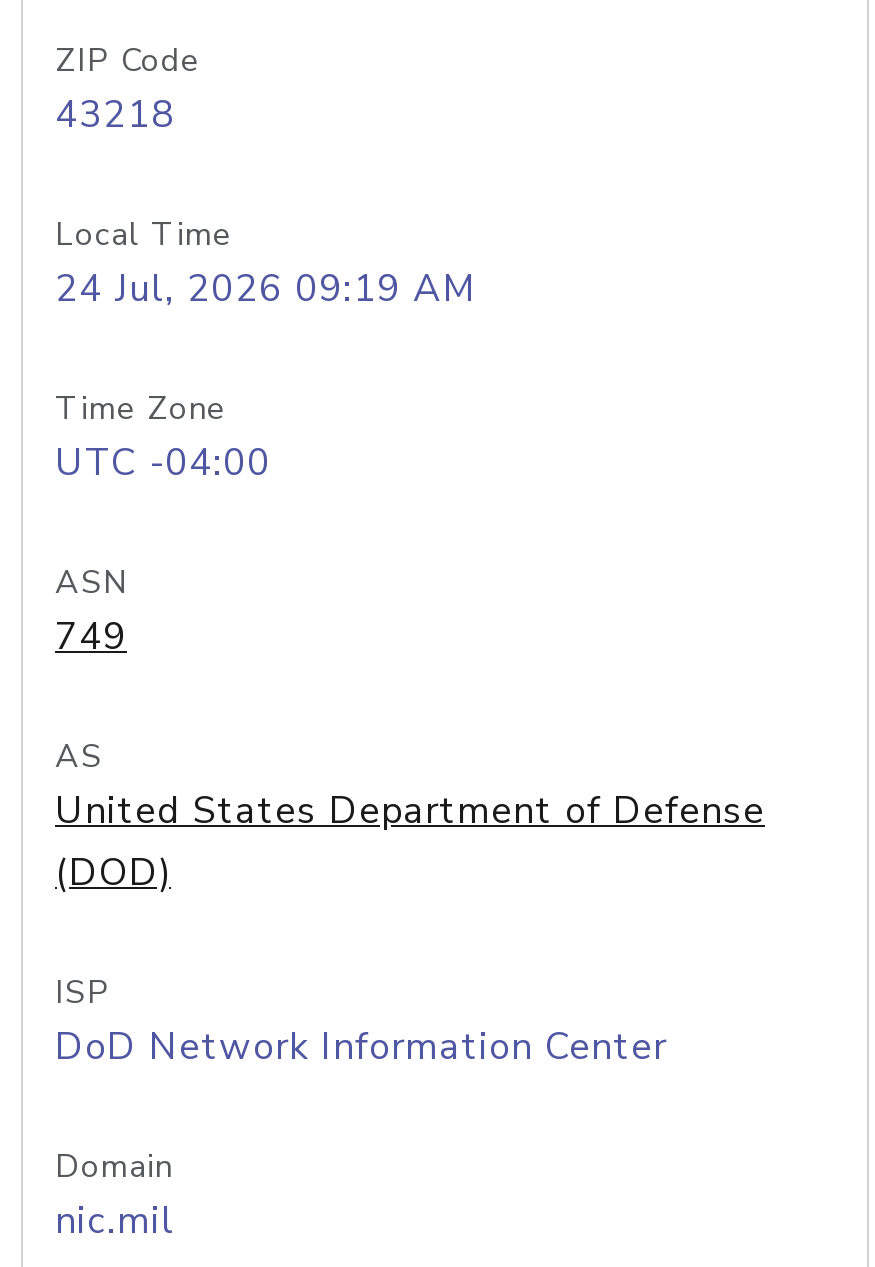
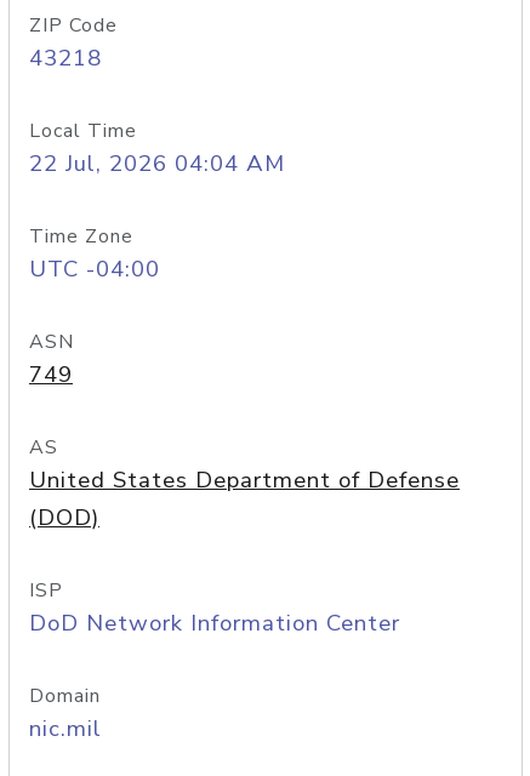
[55,263,477,315] 24 Jul, 2026 09:19 AM -> [29,148,285,179] 22 Jul, 2026 04:04 AM

